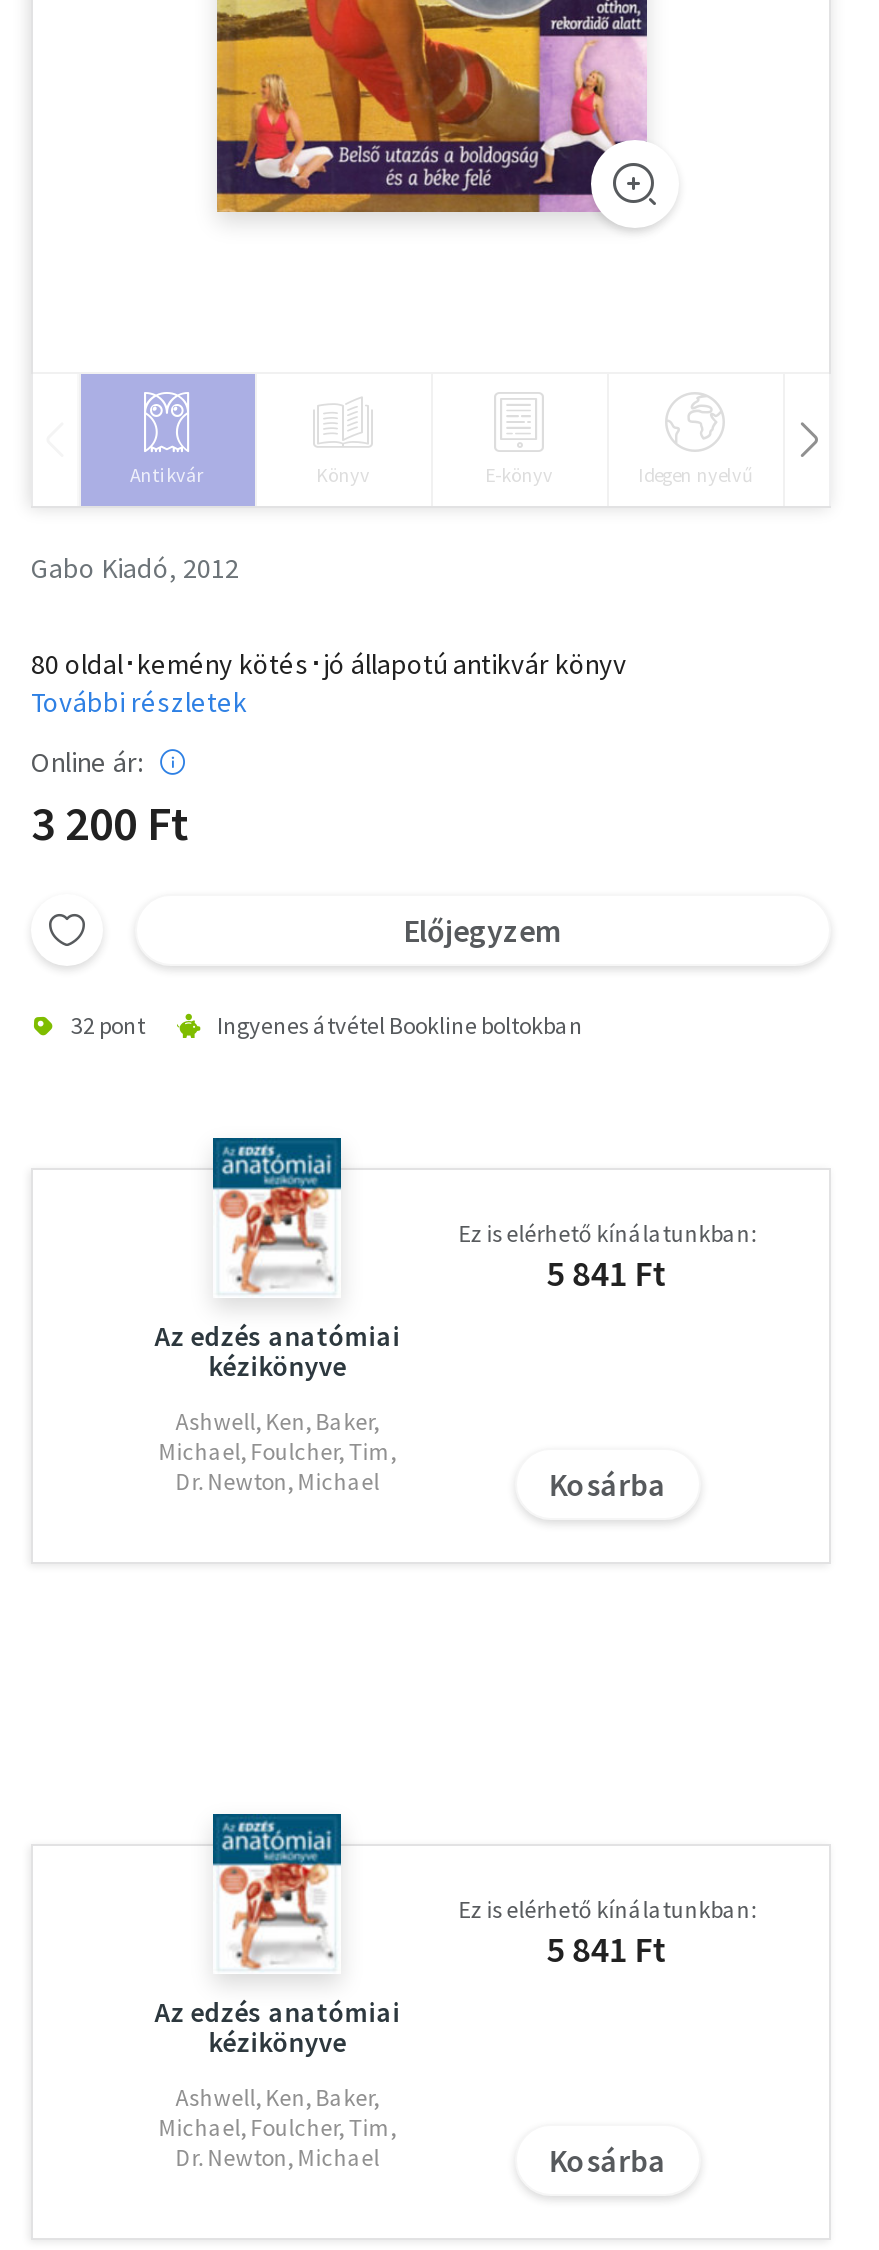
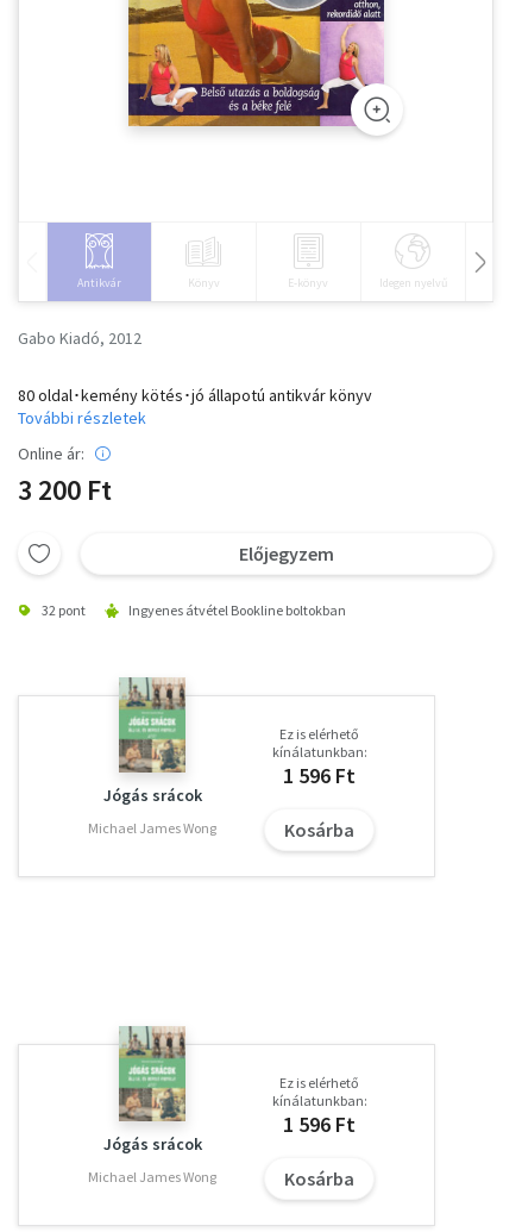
[201,1136,345,1298] [image] -> [118,676,197,721] [image]
[459,1218,757,1296] Ez is elérhető kínálatunkban: | 5 841 Ft -> [272,725,367,789] Ez is elérhető | kínálatunkban: | 1 596 Ft
[155,1318,401,1384] Az edzés anatómiai | kézikönyve -> [103,784,202,806] Jógás srácok
[159,1406,397,1496] Ashwell, Ken, Baker, | Michael, Foulcher, Tim, | Dr. Newton, Michael -> [88,819,216,837] Michael James Wong
[201,1812,345,1974] [image] -> [118,1025,197,1070] [image]
[459,1894,757,1972] Ez is elérhető kínálatunkban: | 5 841 Ft -> [272,1073,367,1138] Ez is elérhető | kínálatunkban: | 1 596 Ft
[155,1994,401,2060] Az edzés anatómiai | kézikönyve -> [103,1133,202,1154] Jógás srácok
[159,2082,397,2172] Ashwell, Ken, Baker, | Michael, Foulcher, Tim, | Dr. Newton, Michael -> [88,1167,216,1185] Michael James Wong

